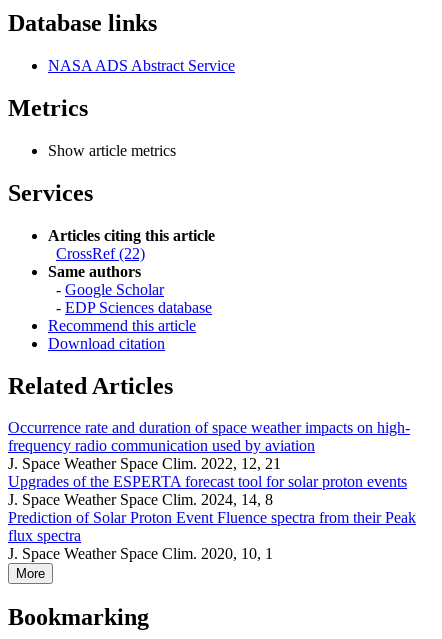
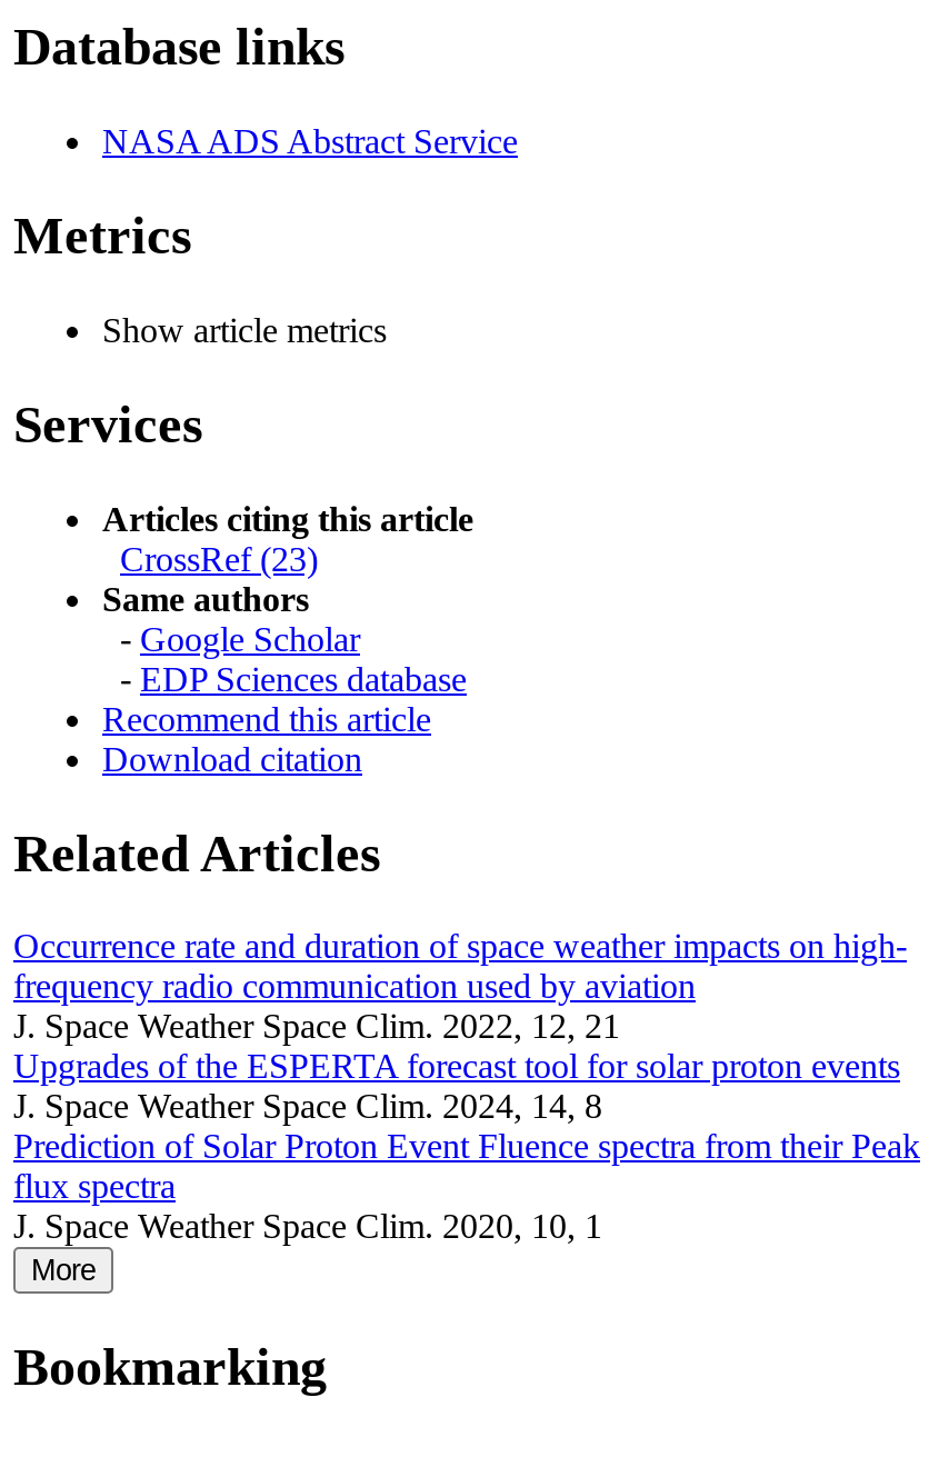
[56,245,145,262] CrossRef (22) -> [120,539,318,577] CrossRef (23)

